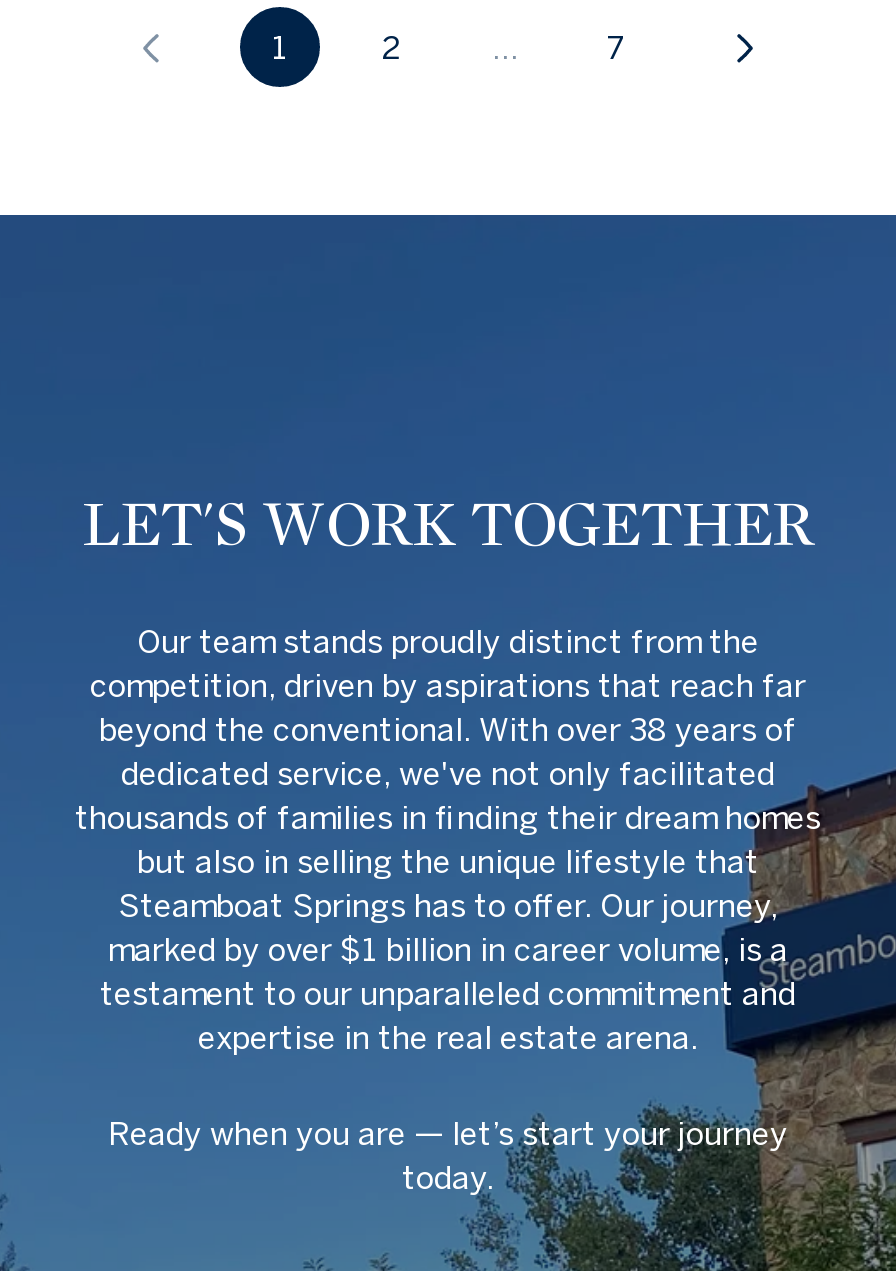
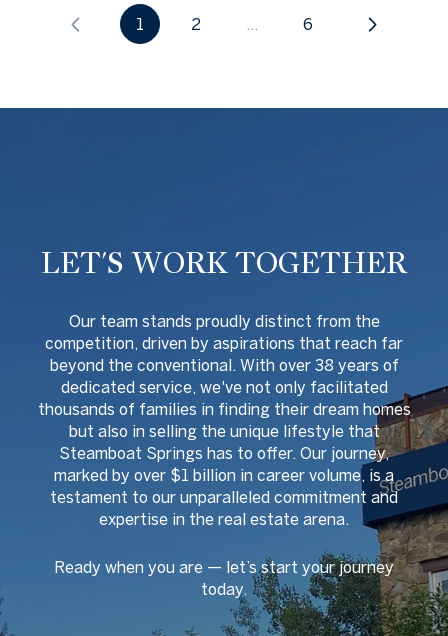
[607,29,625,65] 7 -> [303,15,313,33] 6

